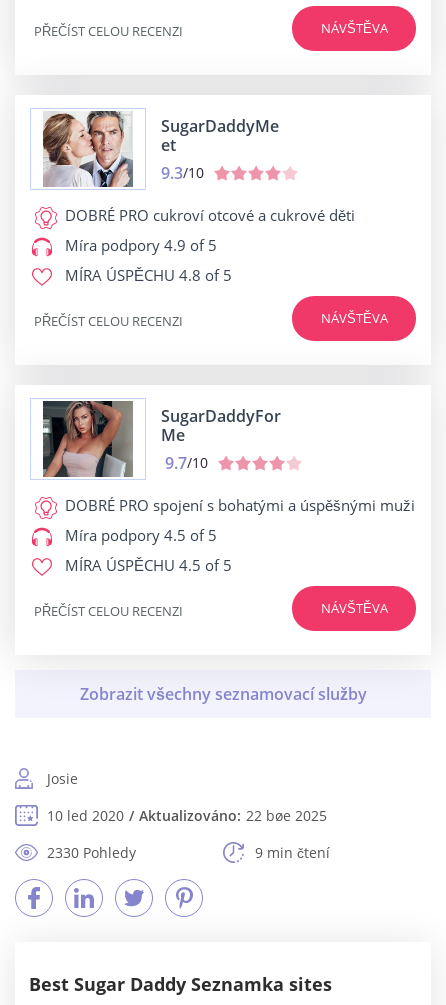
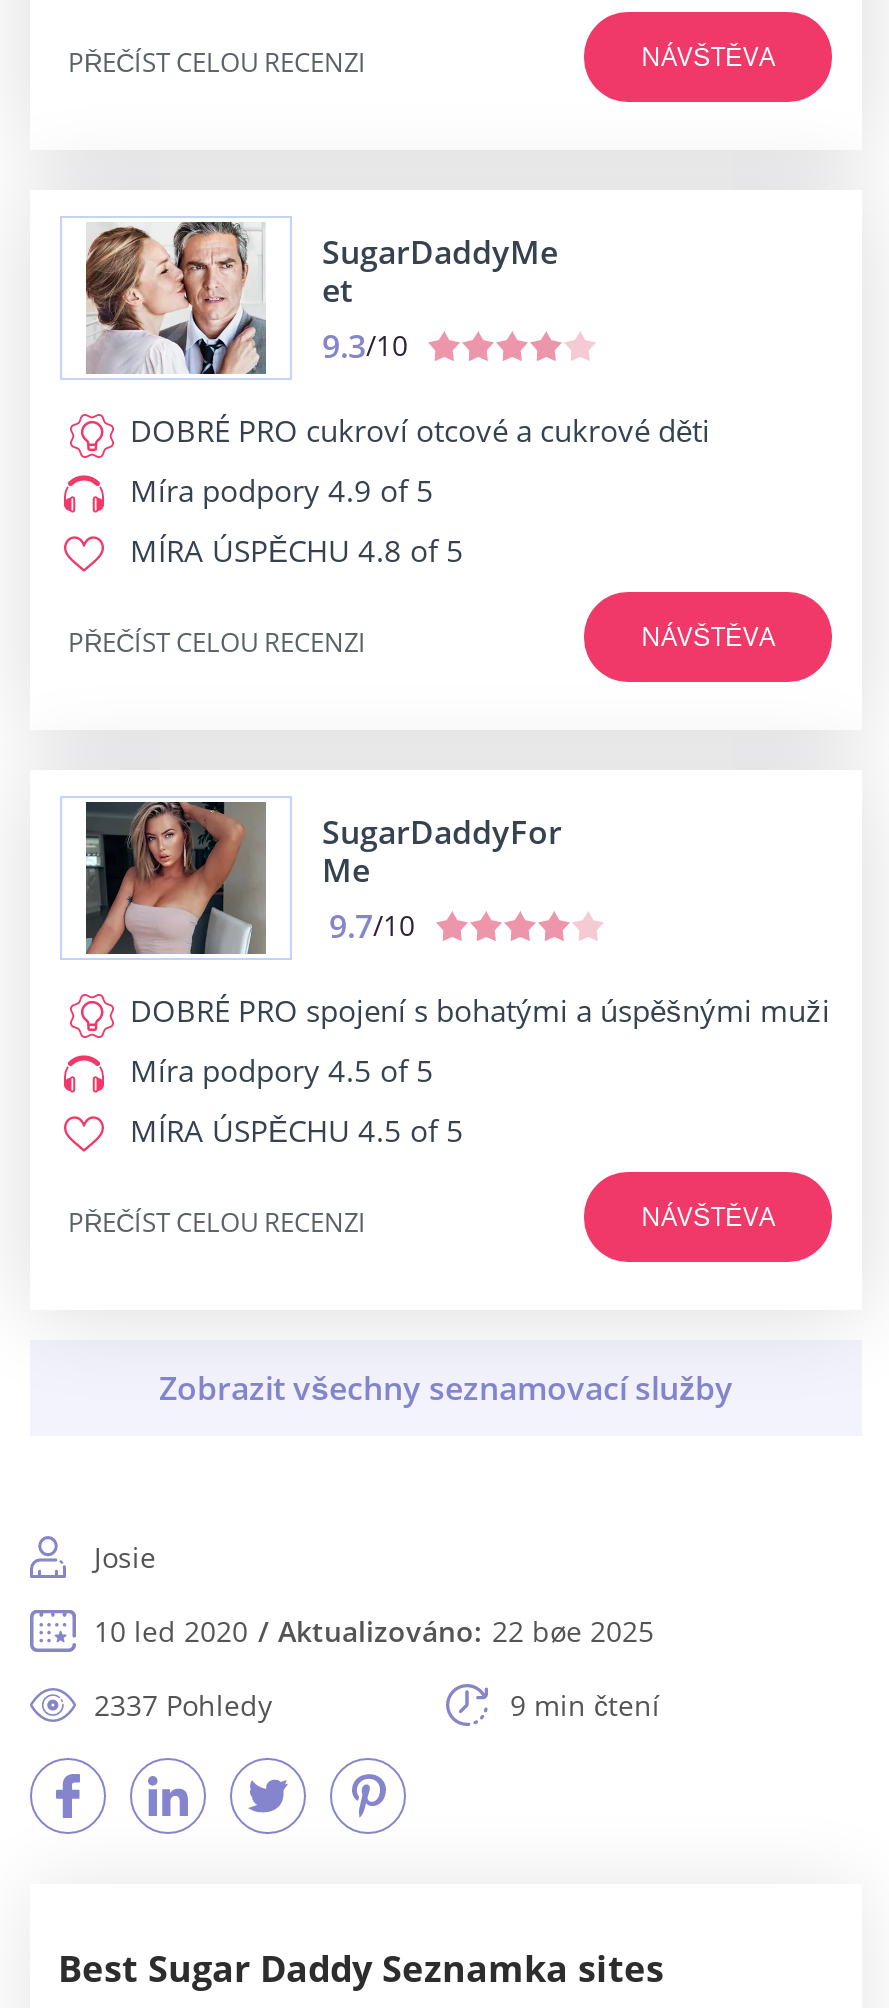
[47,843,136,862] 2330 Pohledy -> [94,1686,272,1724] 2337 Pohledy

